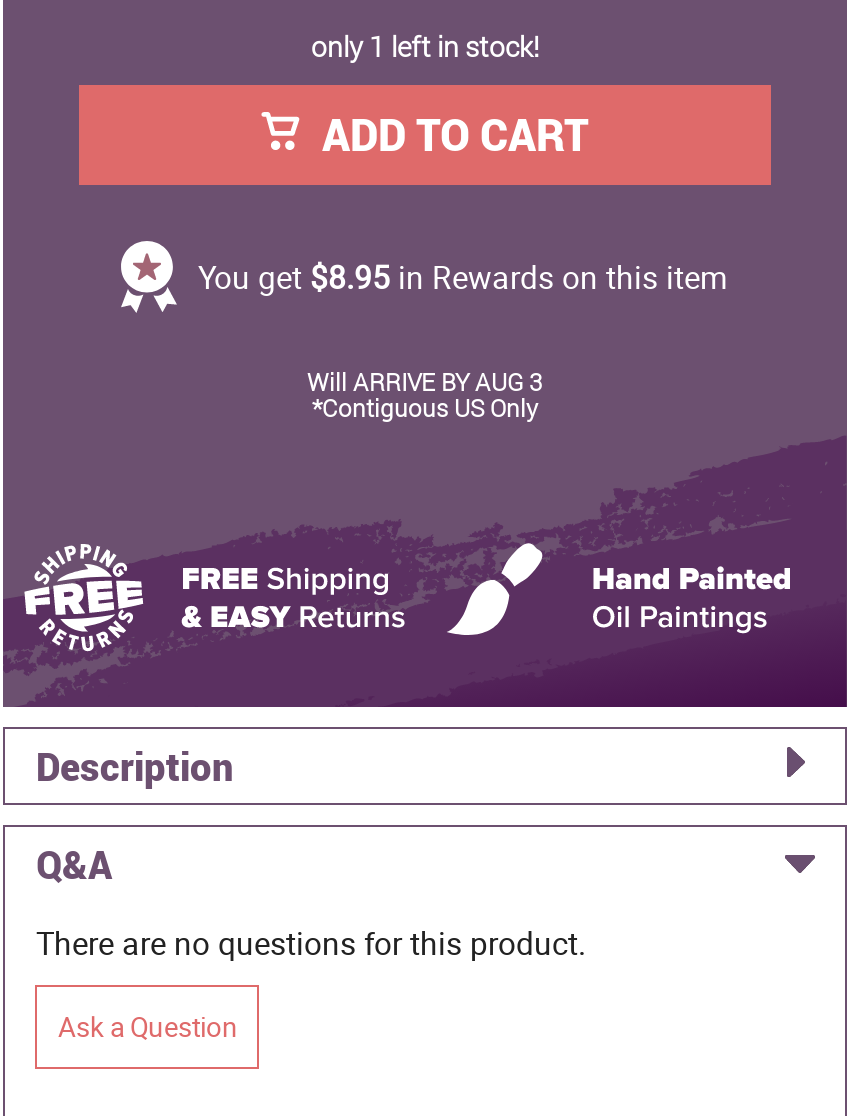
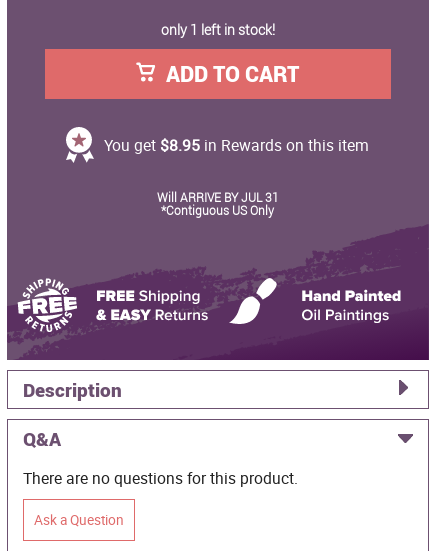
[307,365,543,397] Will ARRIVE BY AUG 3 -> [157,189,279,205] Will ARRIVE BY JUL 31

